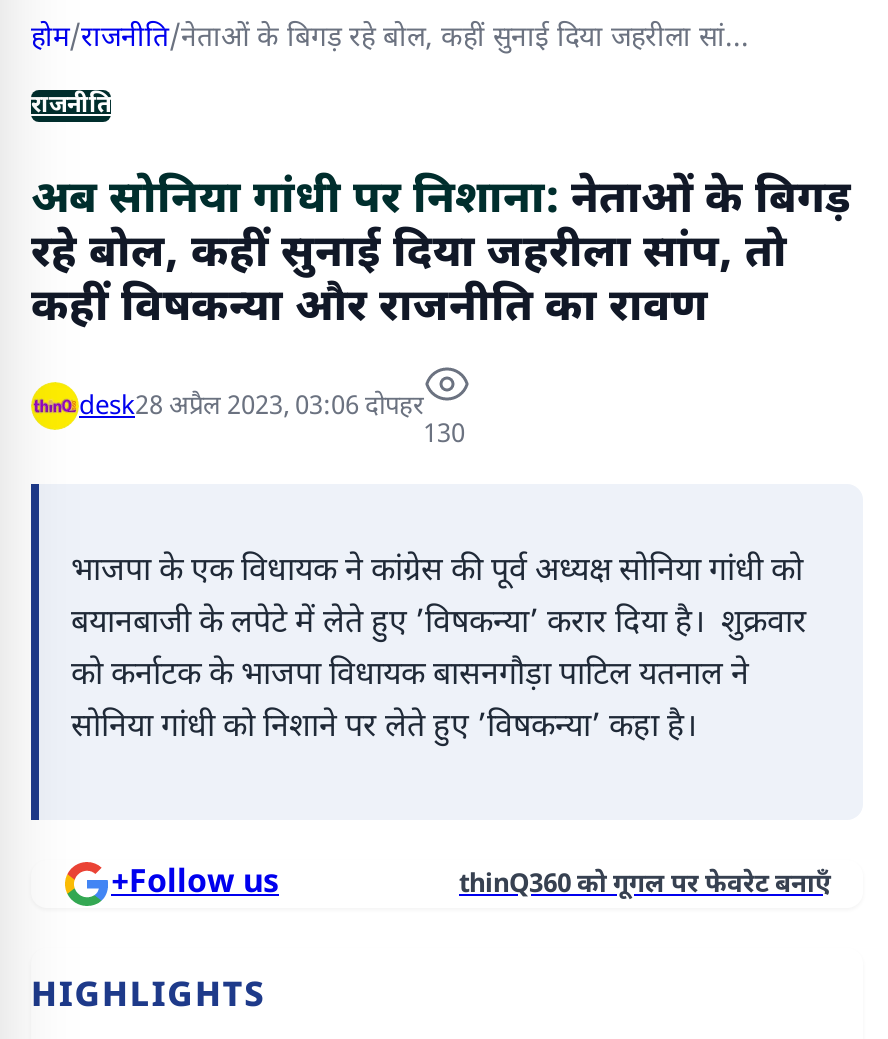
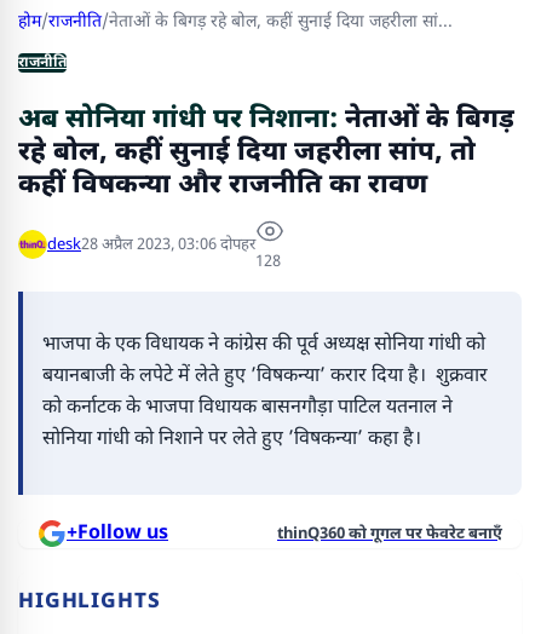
[423,418,465,452] 130 -> [255,252,281,272] 128

